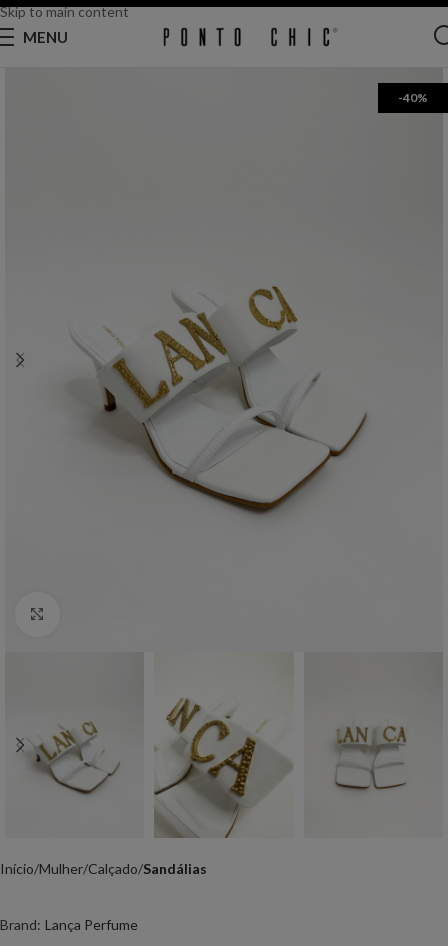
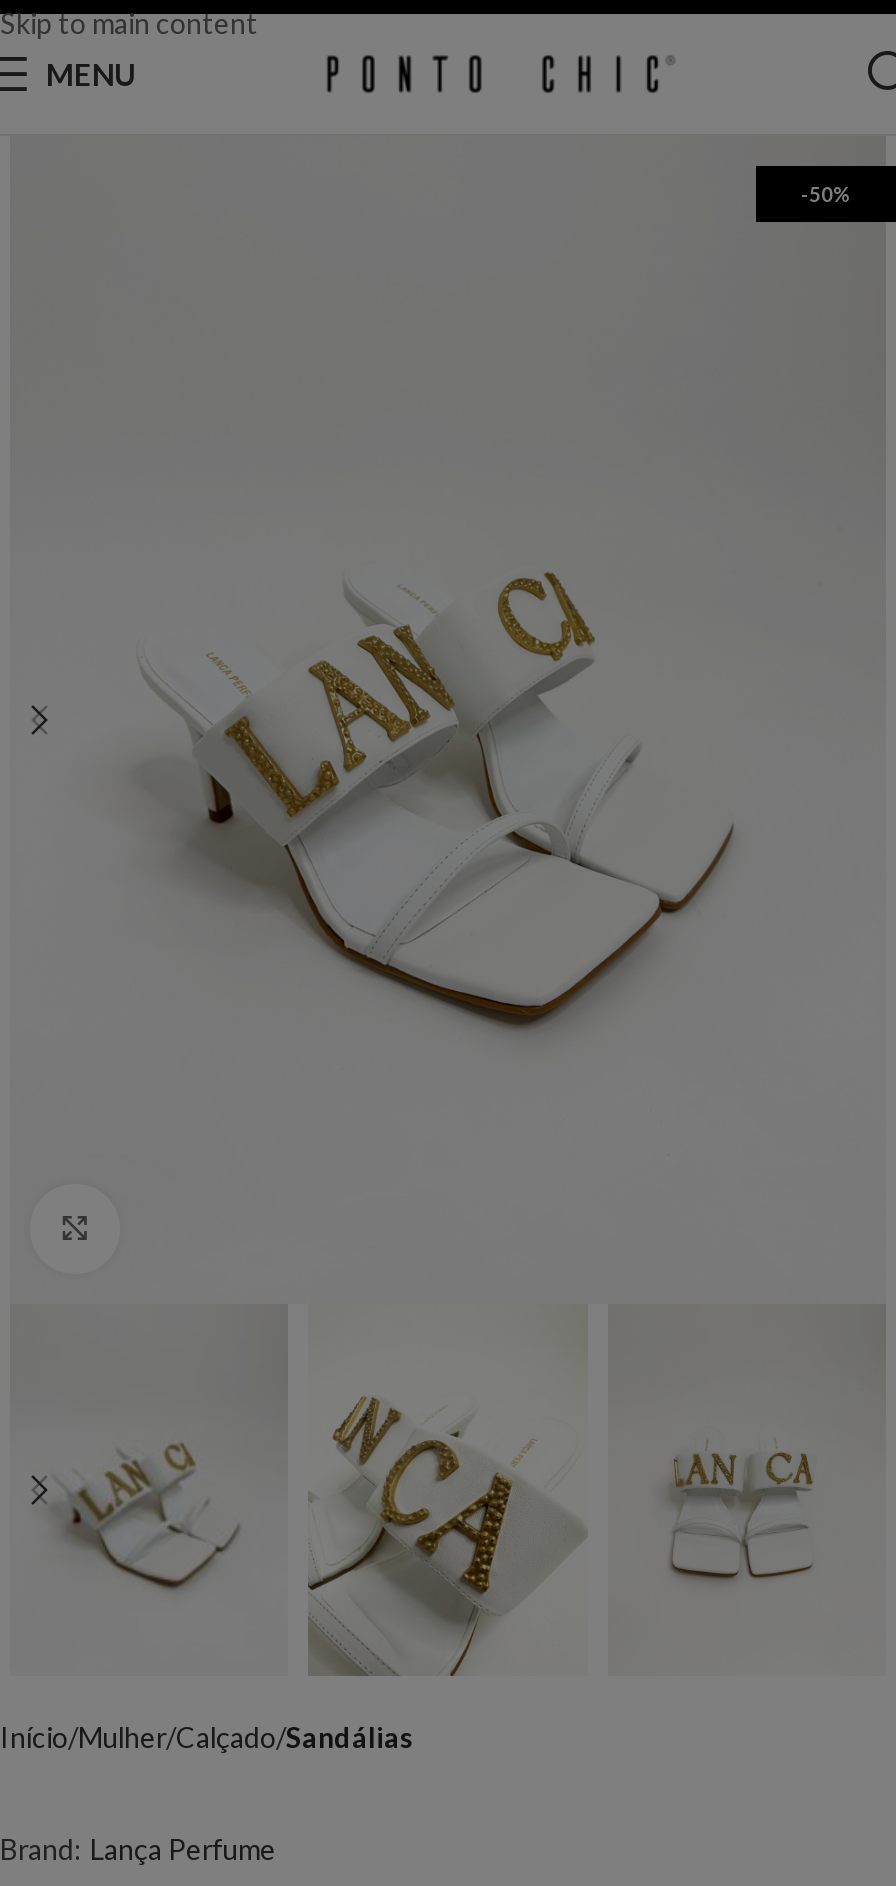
[398,90,428,105] -40% -> [801,182,851,206] -50%

